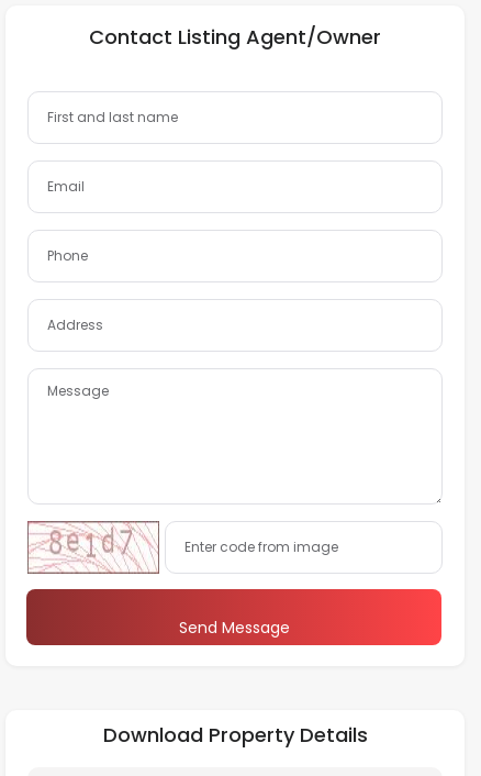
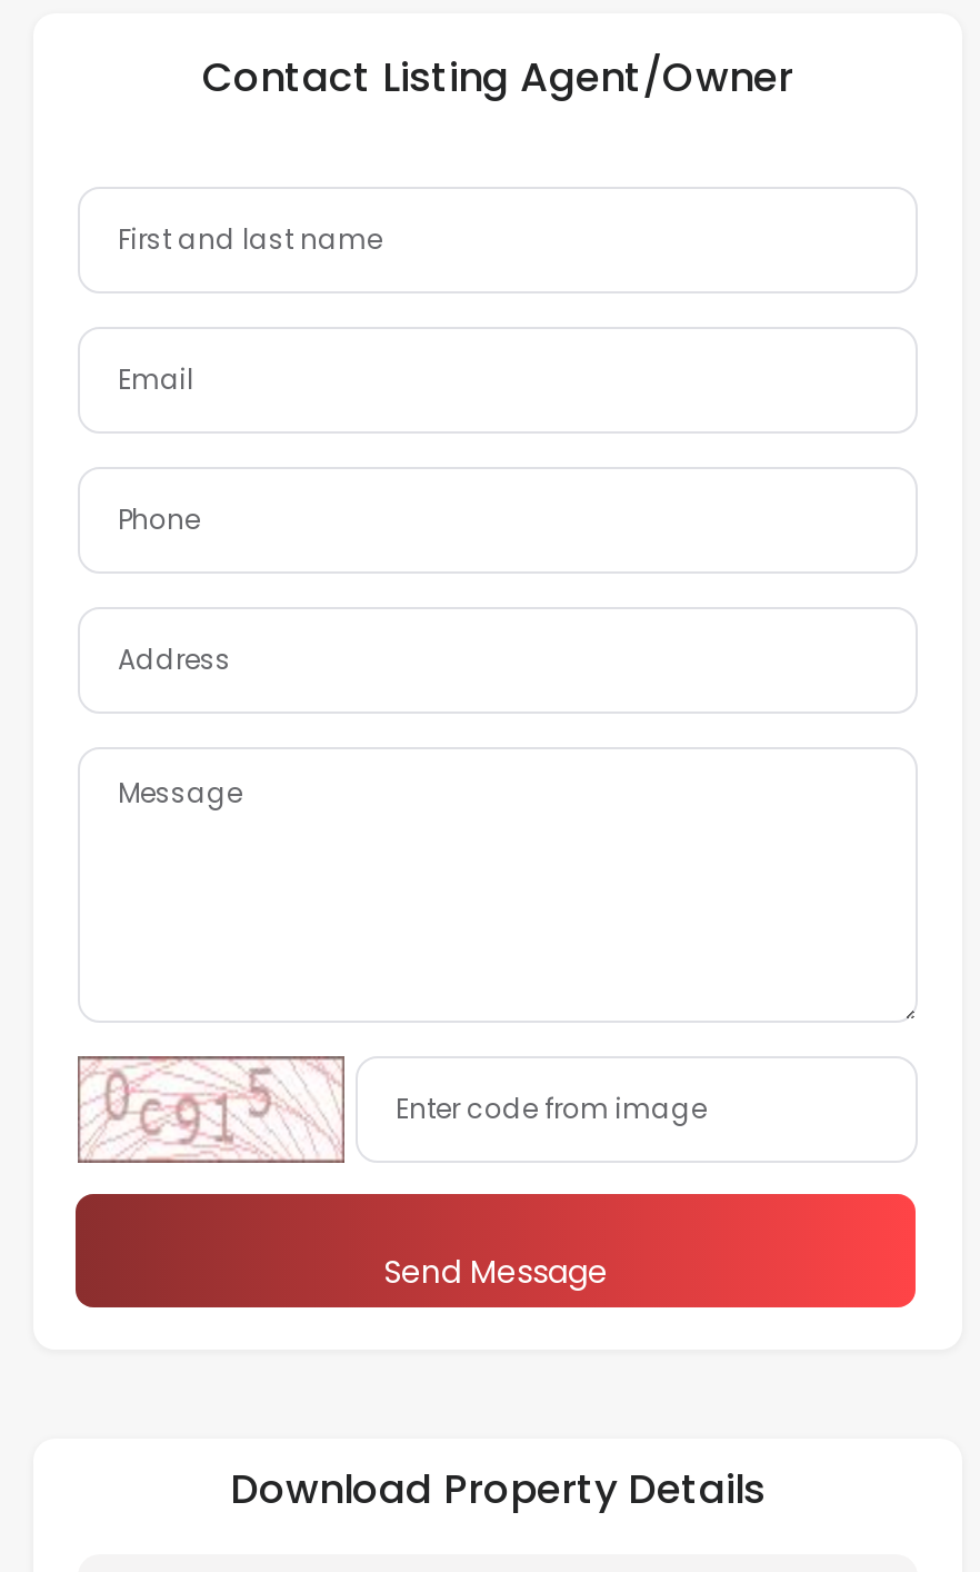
[31,523,156,568] [image] -> [84,1063,338,1154] [image]

